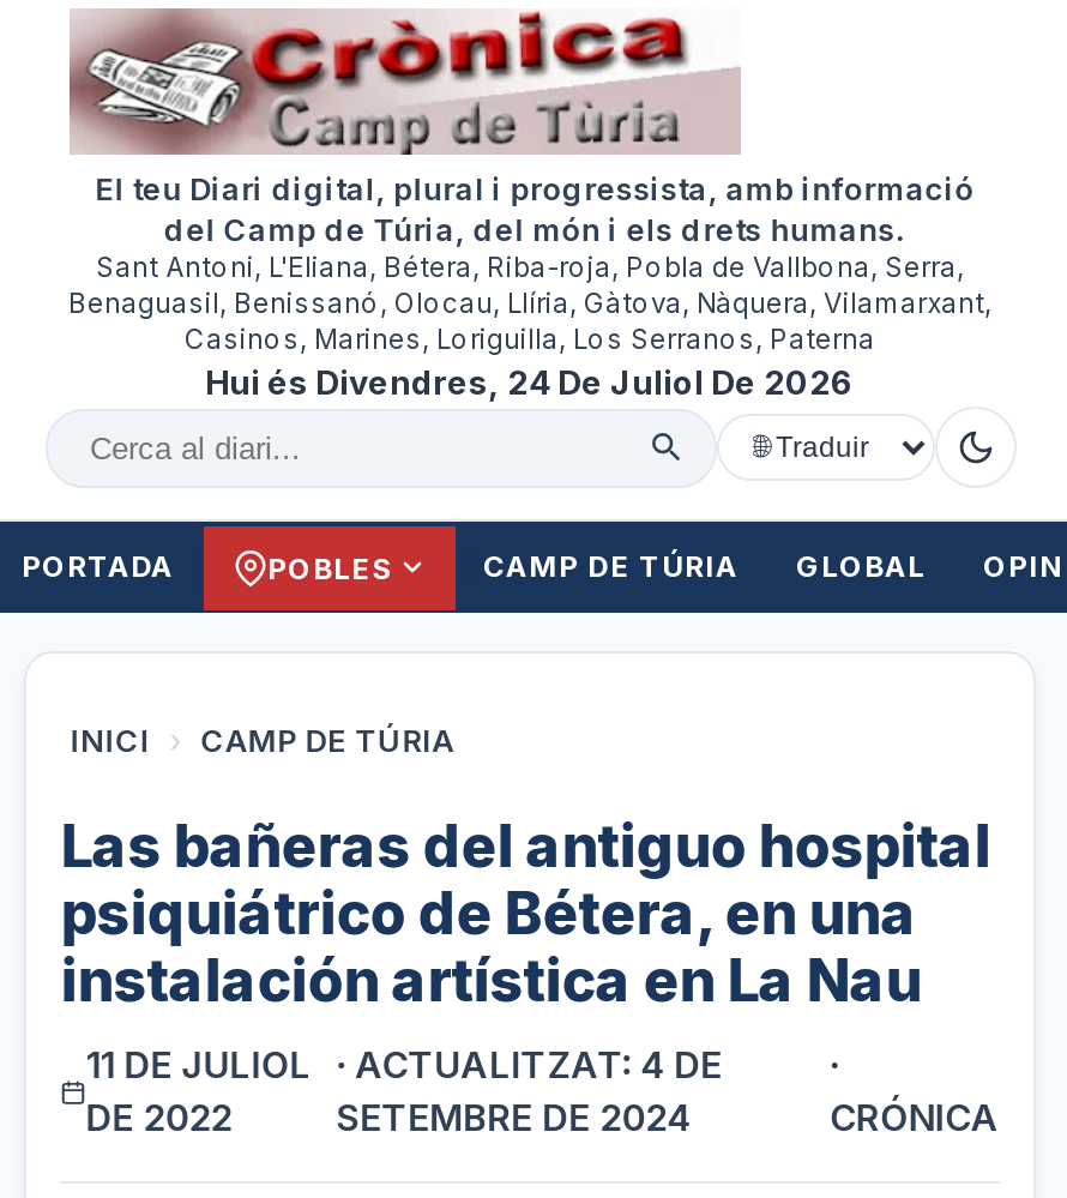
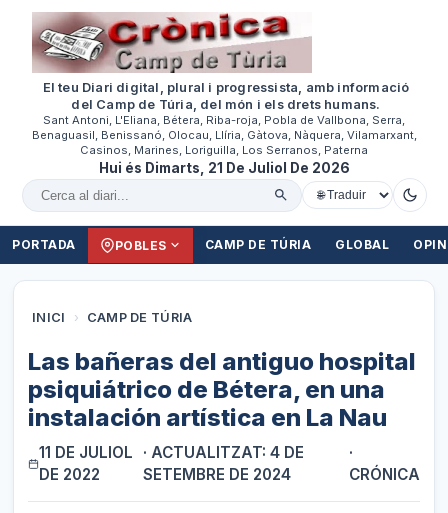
[205,364,855,403] Hui és Divendres, 24 De Juliol De 2026 -> [98,160,349,176] Hui és Dimarts, 21 De Juliol De 2026

